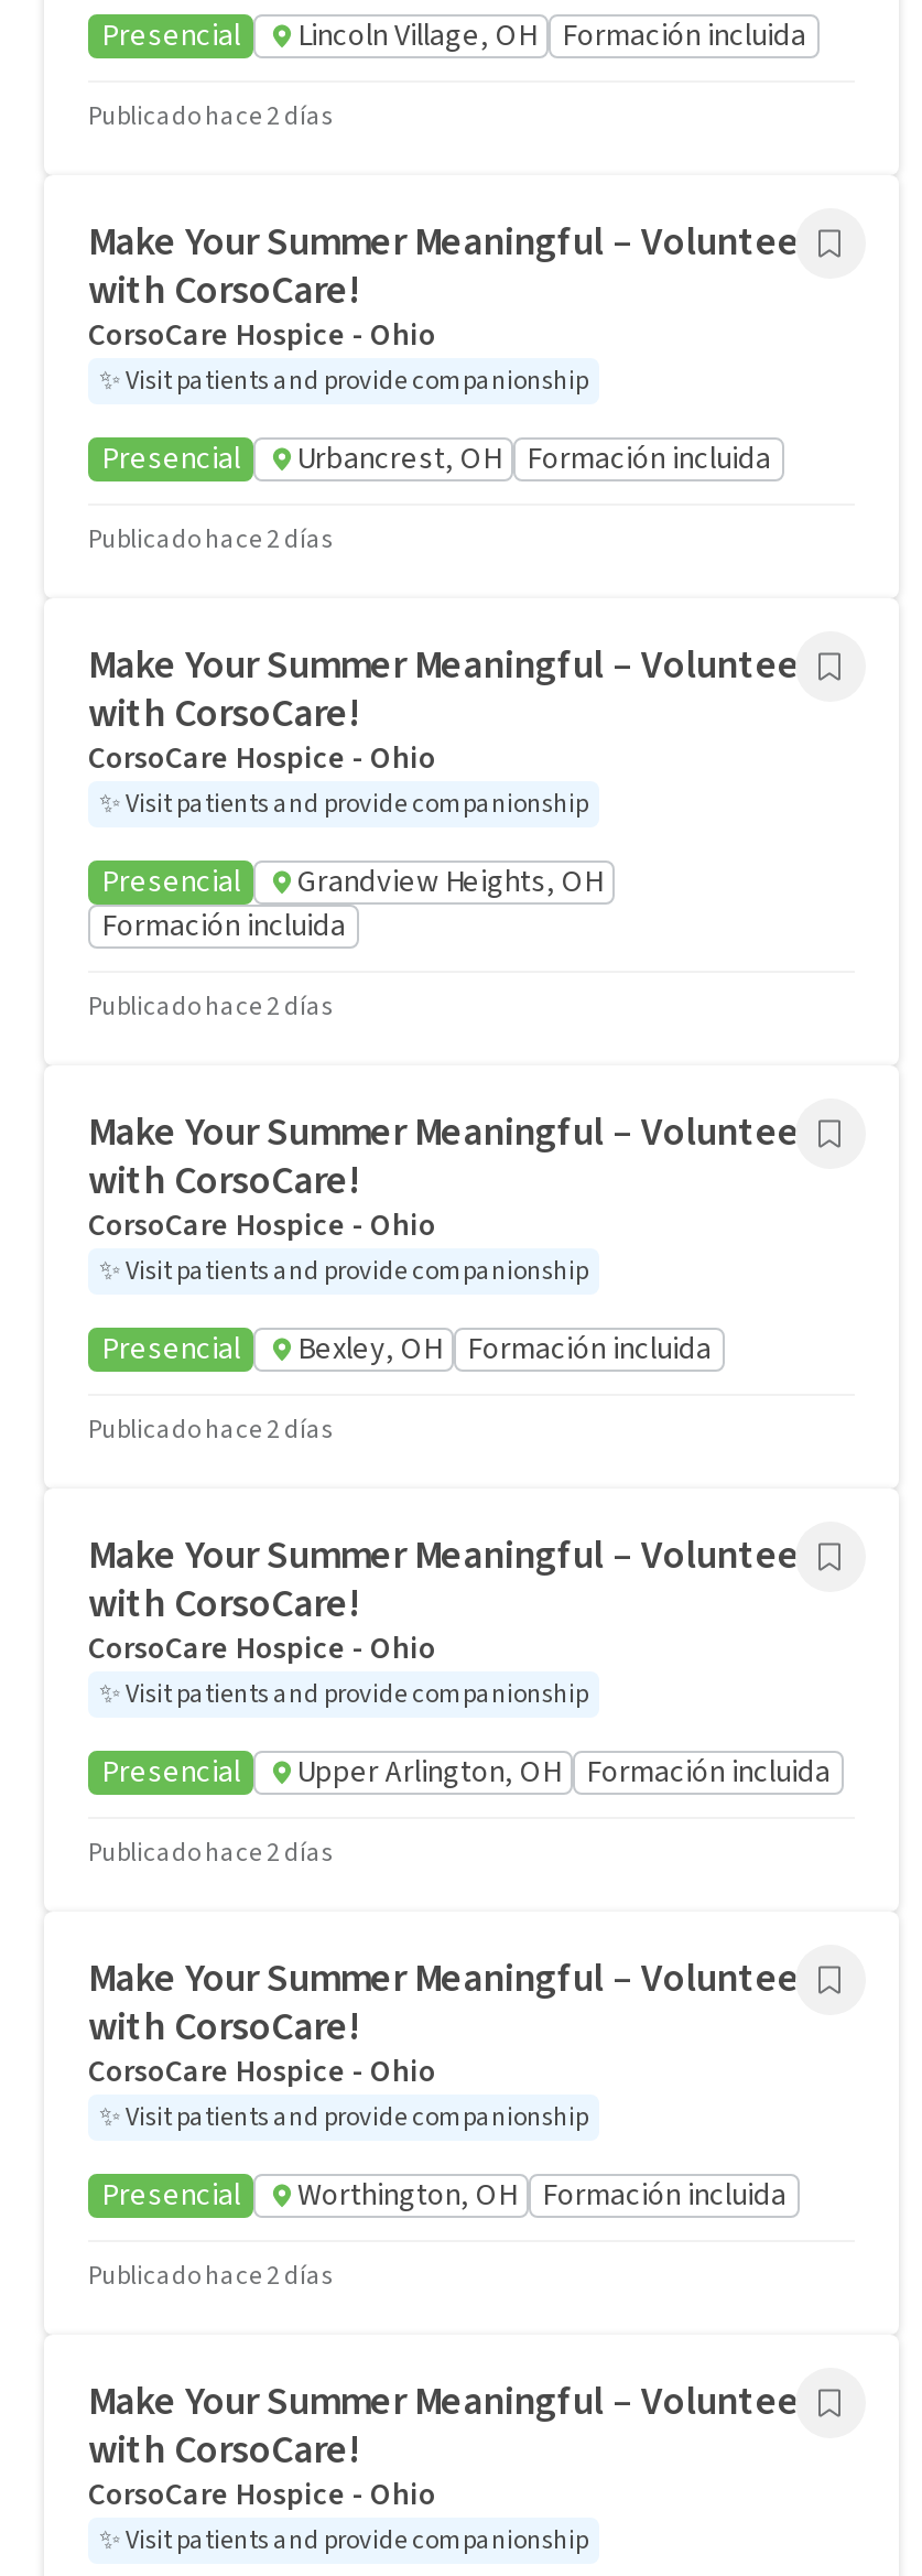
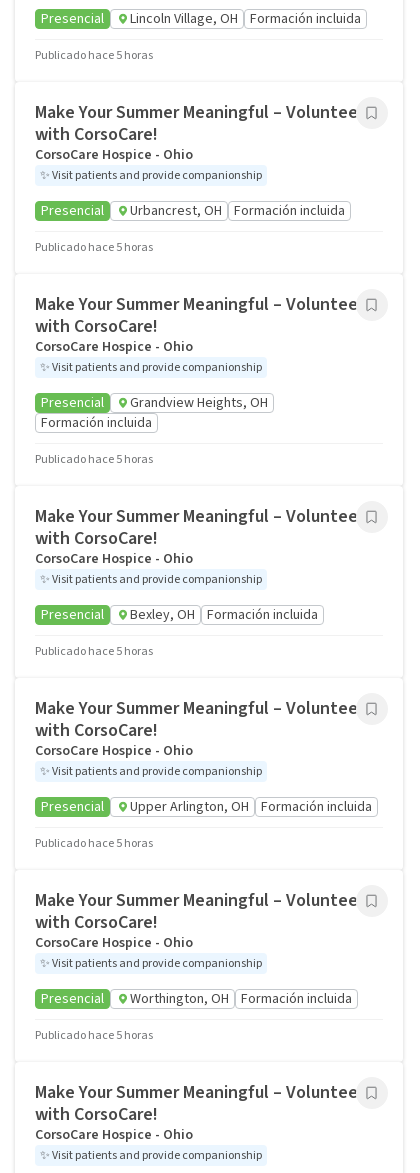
[88,98,333,136] Publicado hace 2 días -> [35,47,153,64] Publicado hace 5 horas
[88,521,333,559] Publicado hace 2 días -> [35,239,153,256] Publicado hace 5 horas
[88,988,333,1026] Publicado hace 2 días -> [35,451,153,468] Publicado hace 5 horas
[88,1411,333,1449] Publicado hace 2 días -> [35,643,153,660] Publicado hace 5 horas
[88,1834,333,1872] Publicado hace 2 días -> [35,835,153,852] Publicado hace 5 horas
[88,2258,333,2295] Publicado hace 2 días -> [35,1027,153,1044] Publicado hace 5 horas

